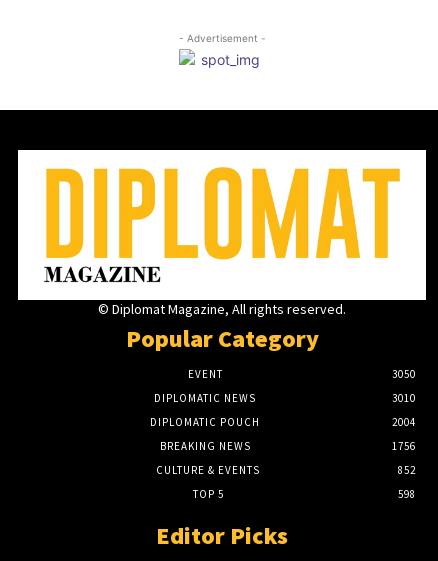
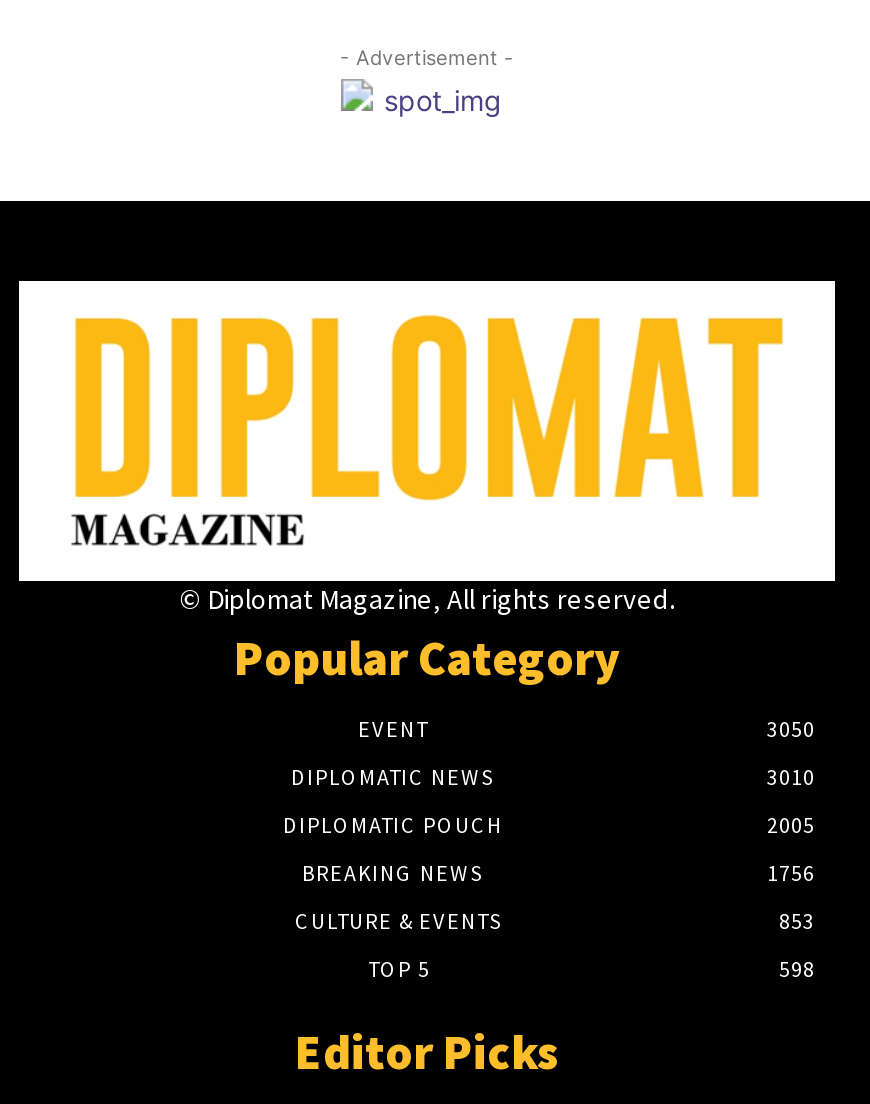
[392,414,416,428] 2004 -> [767,810,815,838] 2005
[398,462,416,476] 852 -> [779,906,815,934] 853

